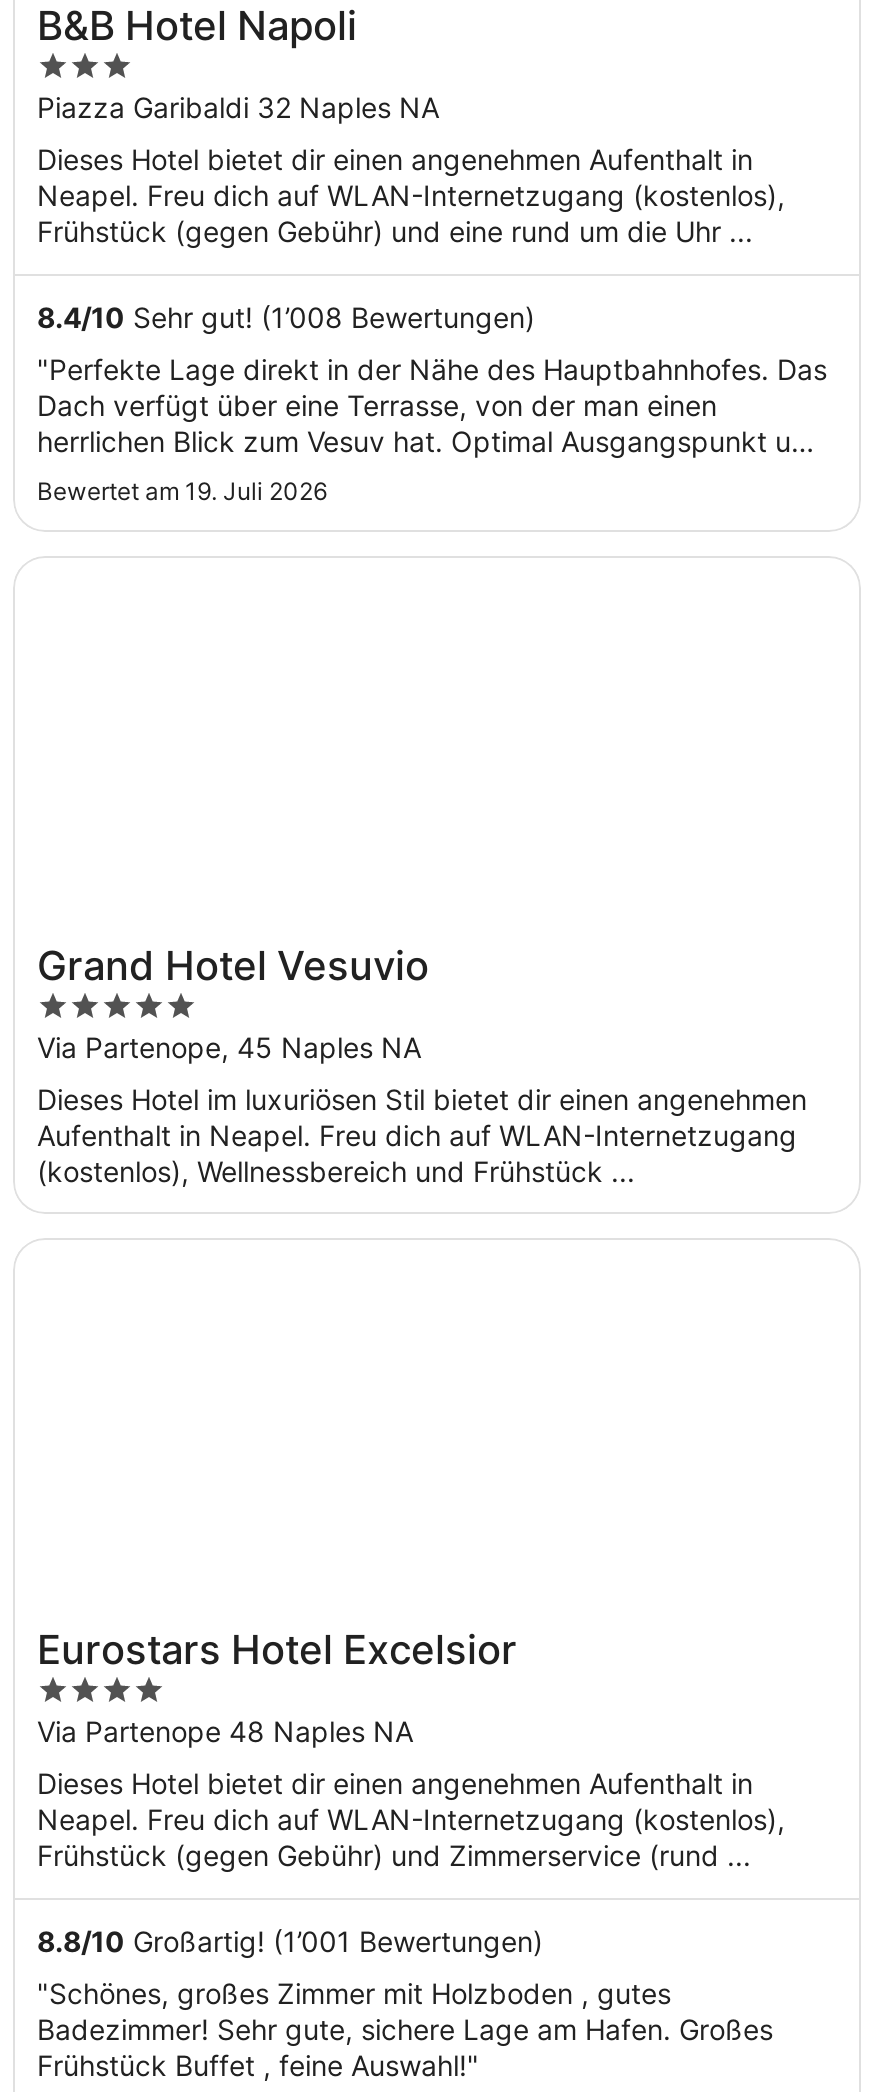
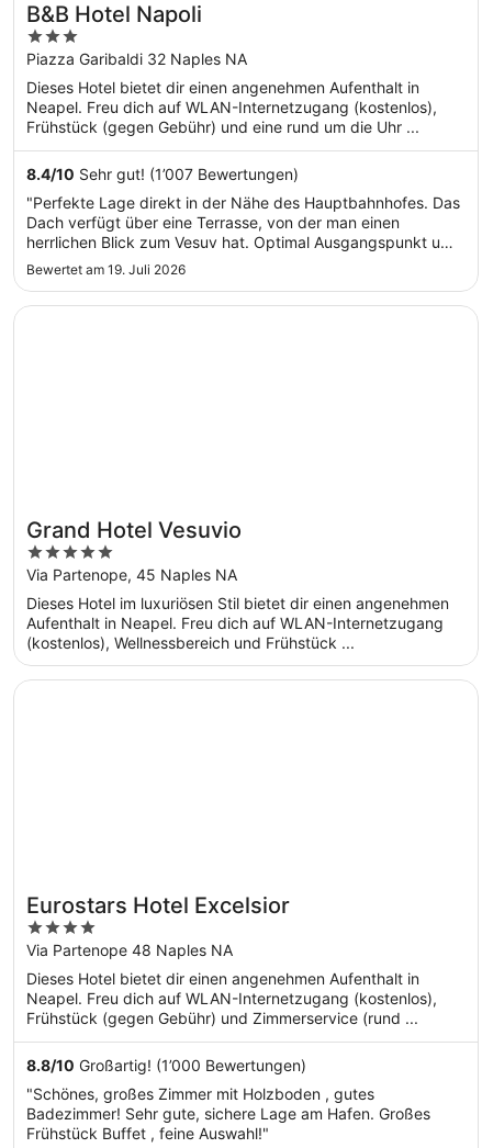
[37,300,535,334] 8.4/10 Sehr gut! (1’008 Bewertungen) -> [26,164,299,183] 8.4/10 Sehr gut! (1’007 Bewertungen)
[37,1924,543,1958] 8.8/10 Großartig! (1’001 Bewertungen) -> [26,1056,306,1075] 8.8/10 Großartig! (1’000 Bewertungen)

